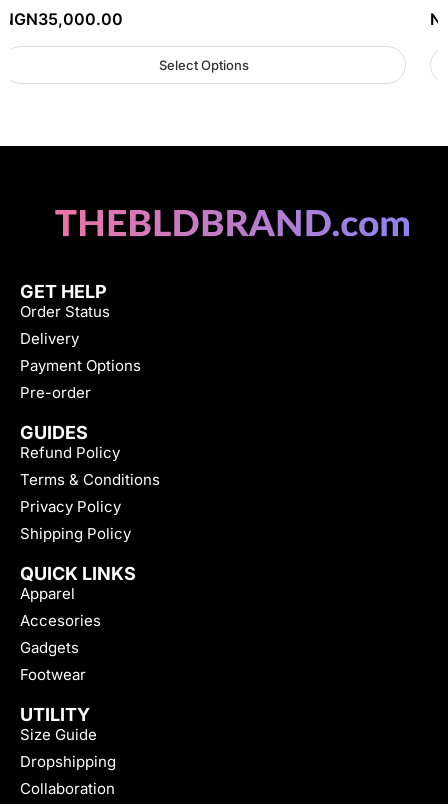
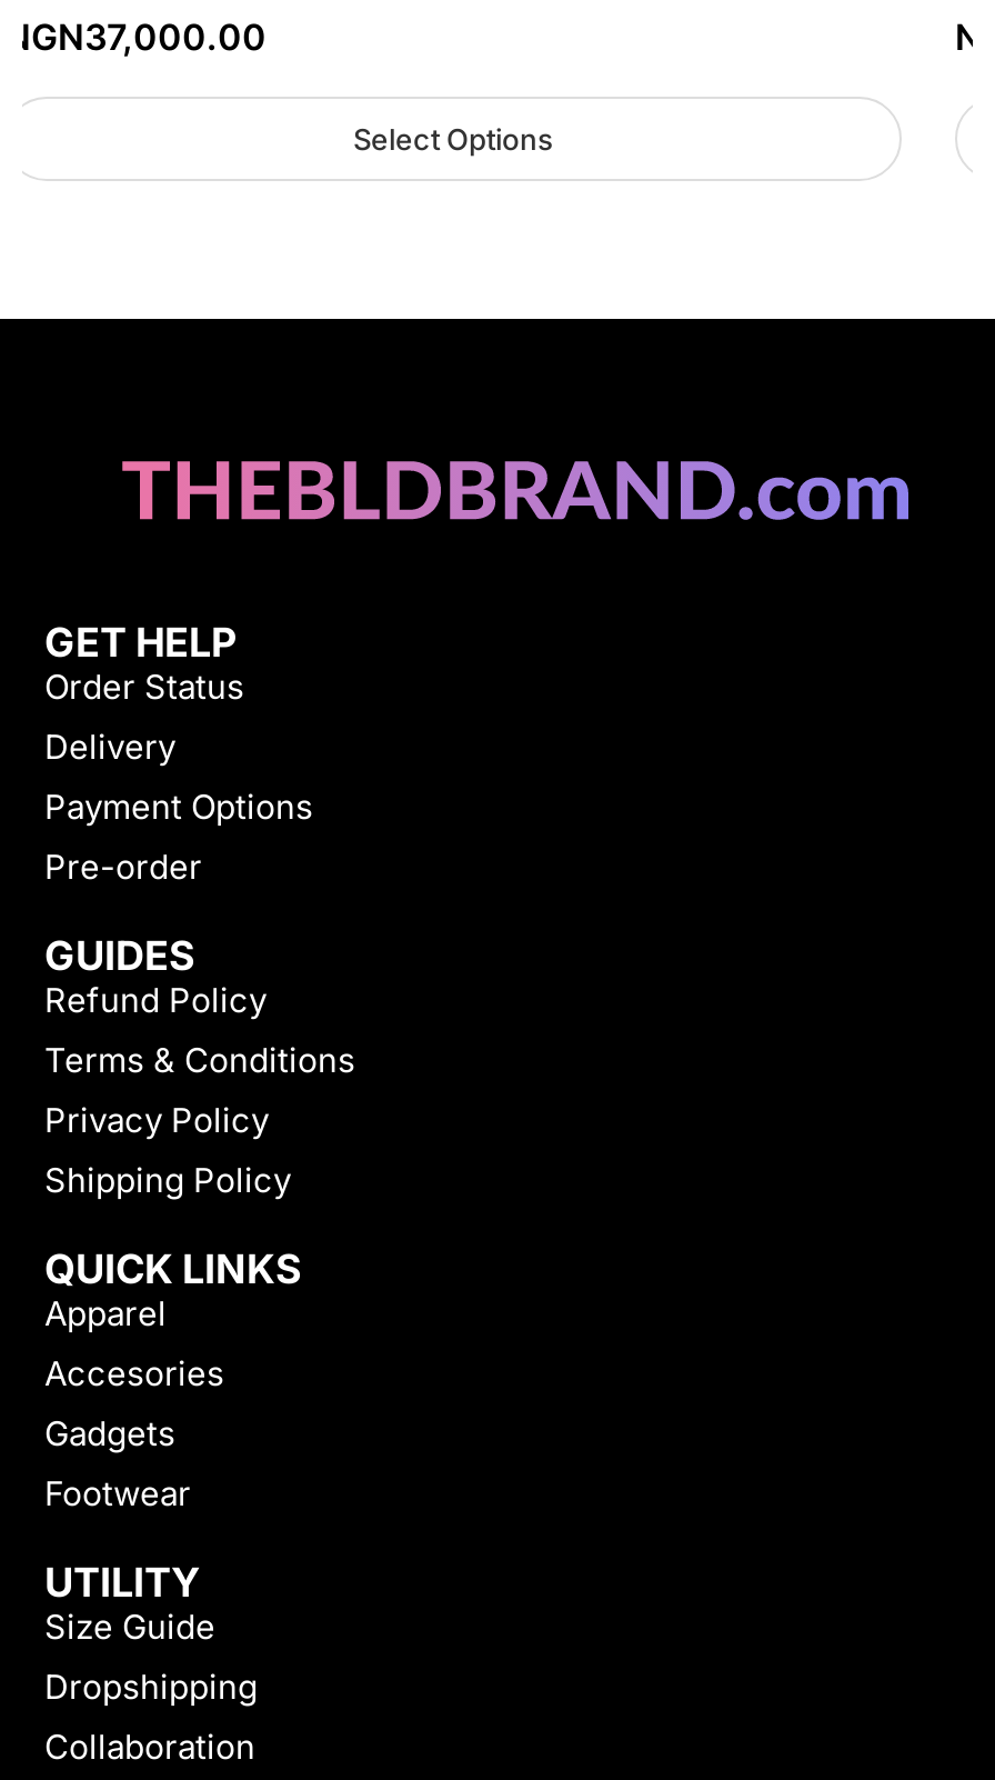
[2,9,123,29] NGN35,000.00 -> [4,14,267,59] NGN37,000.00

